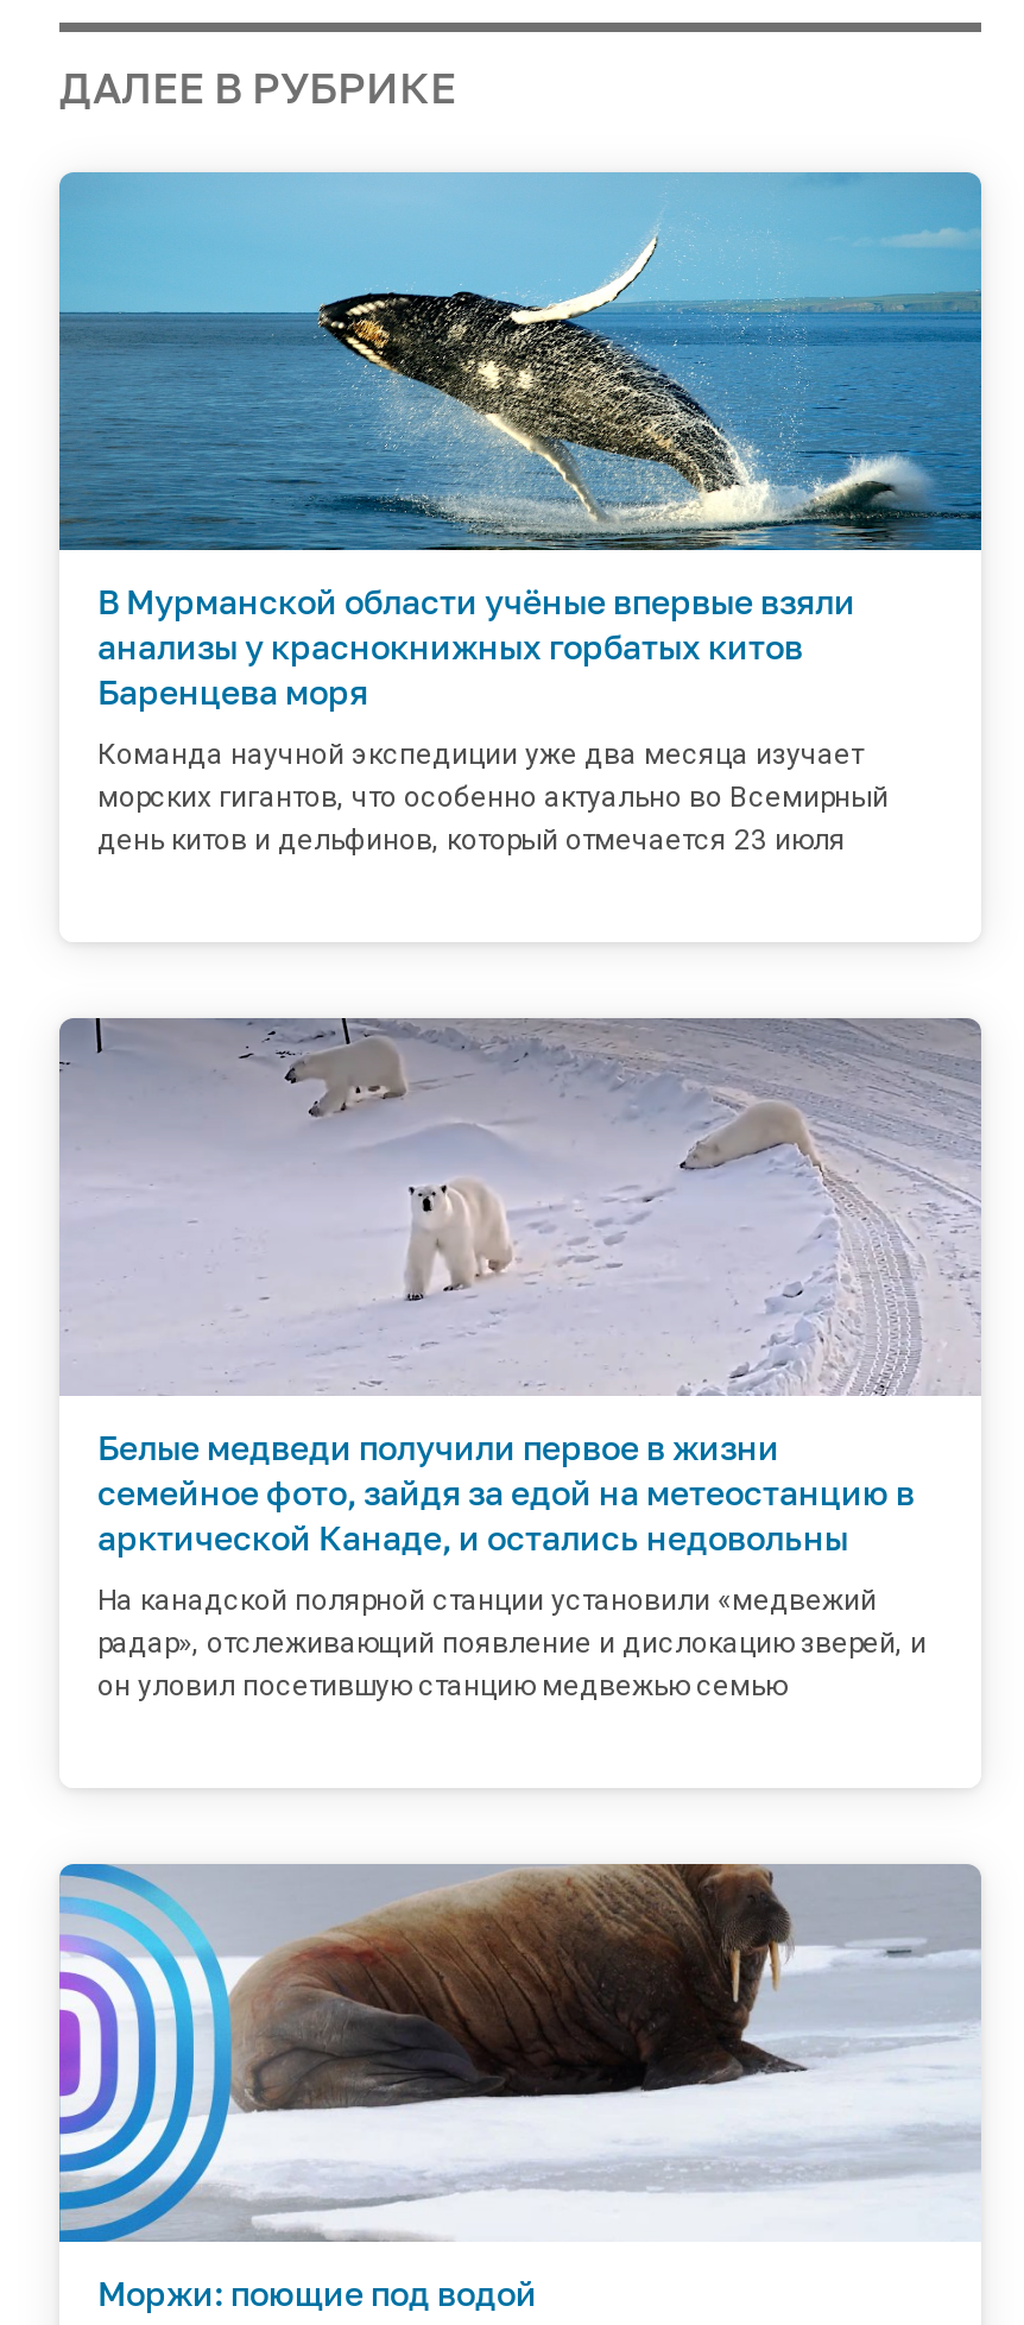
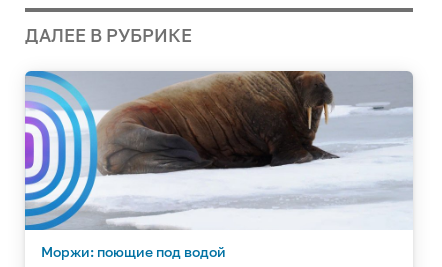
[57,170,984,856] [image] | В Мурманской области учёные впервые взяли | анализы у краснокнижных горбатых китов | Баренцева моря | Команда научной экспедиции уже два месяца изучает | морских гигантов, что особенно актуально во Всемирный | день китов и дельфинов, который отмечается 23 июля -> none
[57,1016,984,1702] [image] | Белые медведи получили первое в жизни | семейное фото, зайдя за едой на метеостанцию в | арктической Канаде, и остались недовольны | На канадской полярной станции установили «медвежий | радар», отслеживающий появление и дислокацию зверей, и | он уловил посетившую станцию медвежью семью -> none

